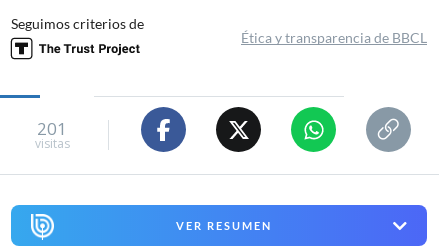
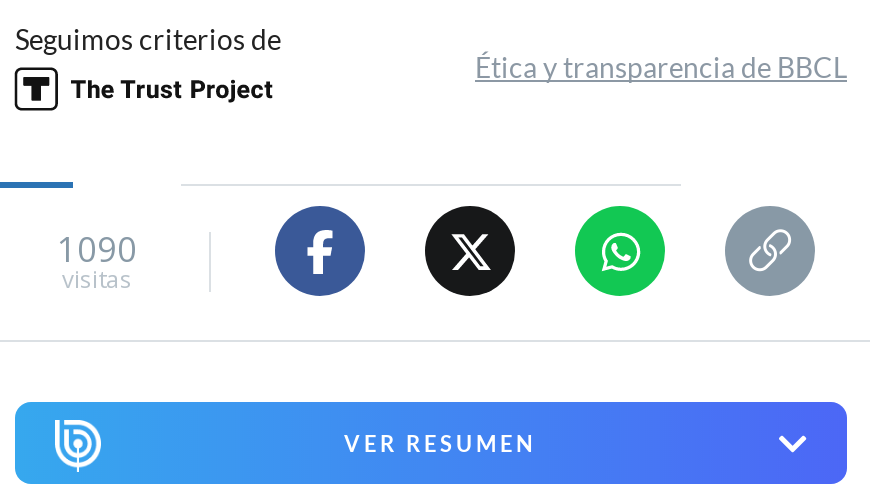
[37,117,67,140] 201 -> [57,226,137,272] 1090

